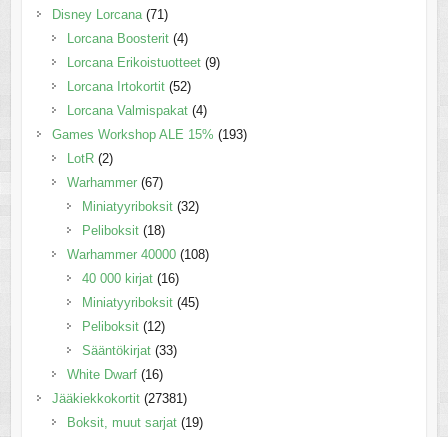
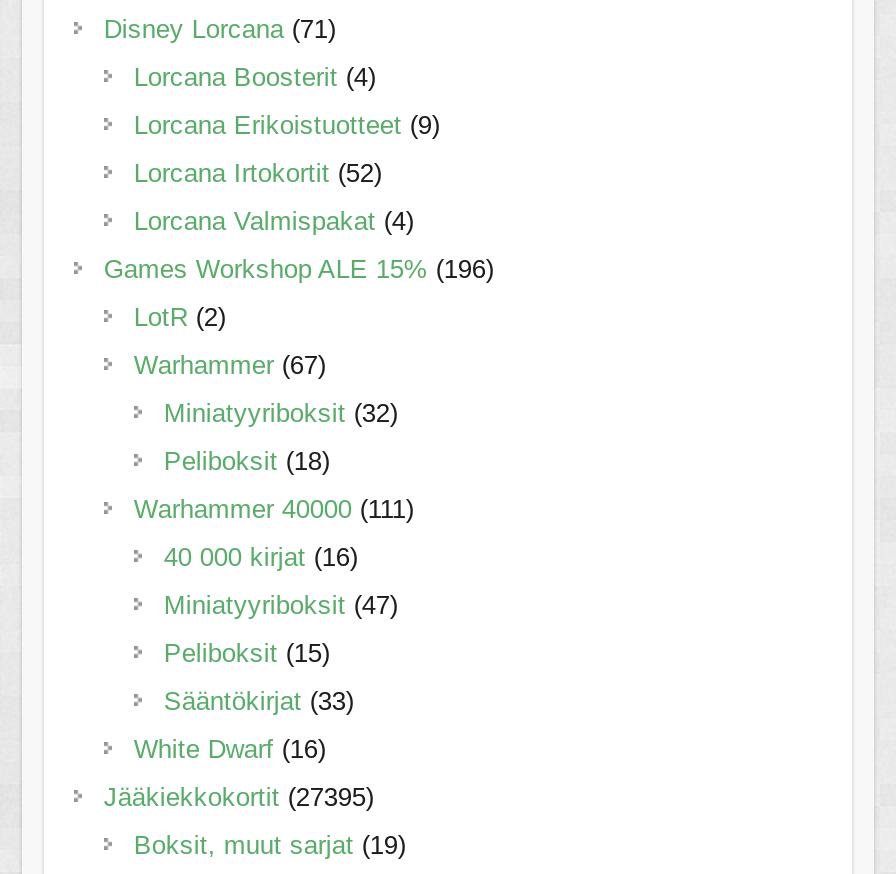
[52,127,247,142] Games Workshop ALE 15% (193) -> [104,253,494,283] Games Workshop ALE 15% (196)
[67,247,209,262] Warhammer 40000 (108) -> [134,493,414,523] Warhammer 40000 (111)
[82,295,199,310] Miniatyyriboksit (45) -> [164,589,398,619] Miniatyyriboksit (47)
[82,319,165,334] Peliboksit (12) -> [164,637,330,667] Peliboksit (15)
[52,391,187,406] Jääkiekkokortit (27381) -> [104,781,374,811] Jääkiekkokortit (27395)

